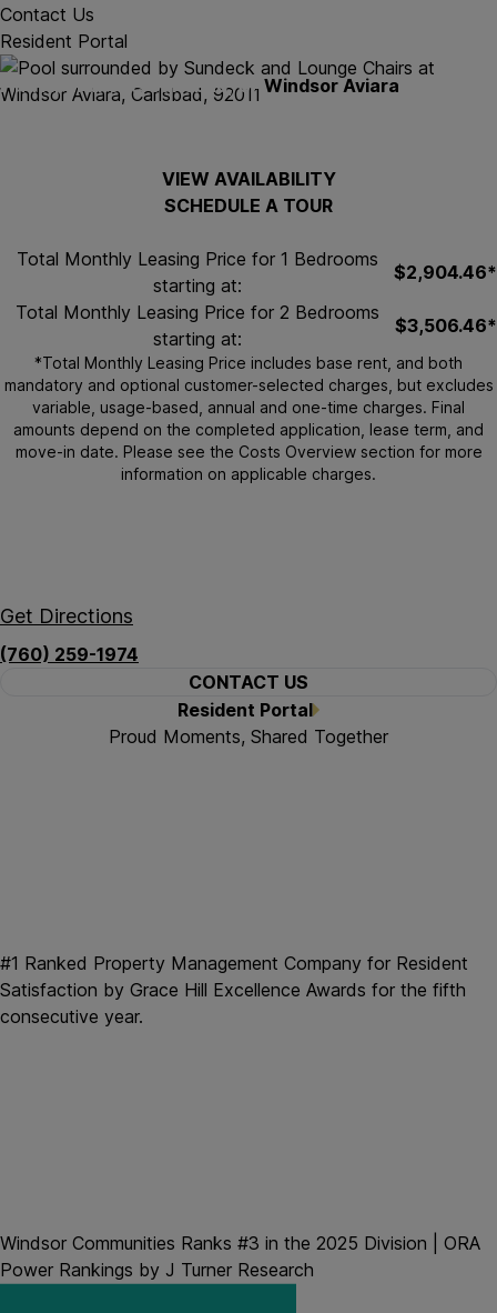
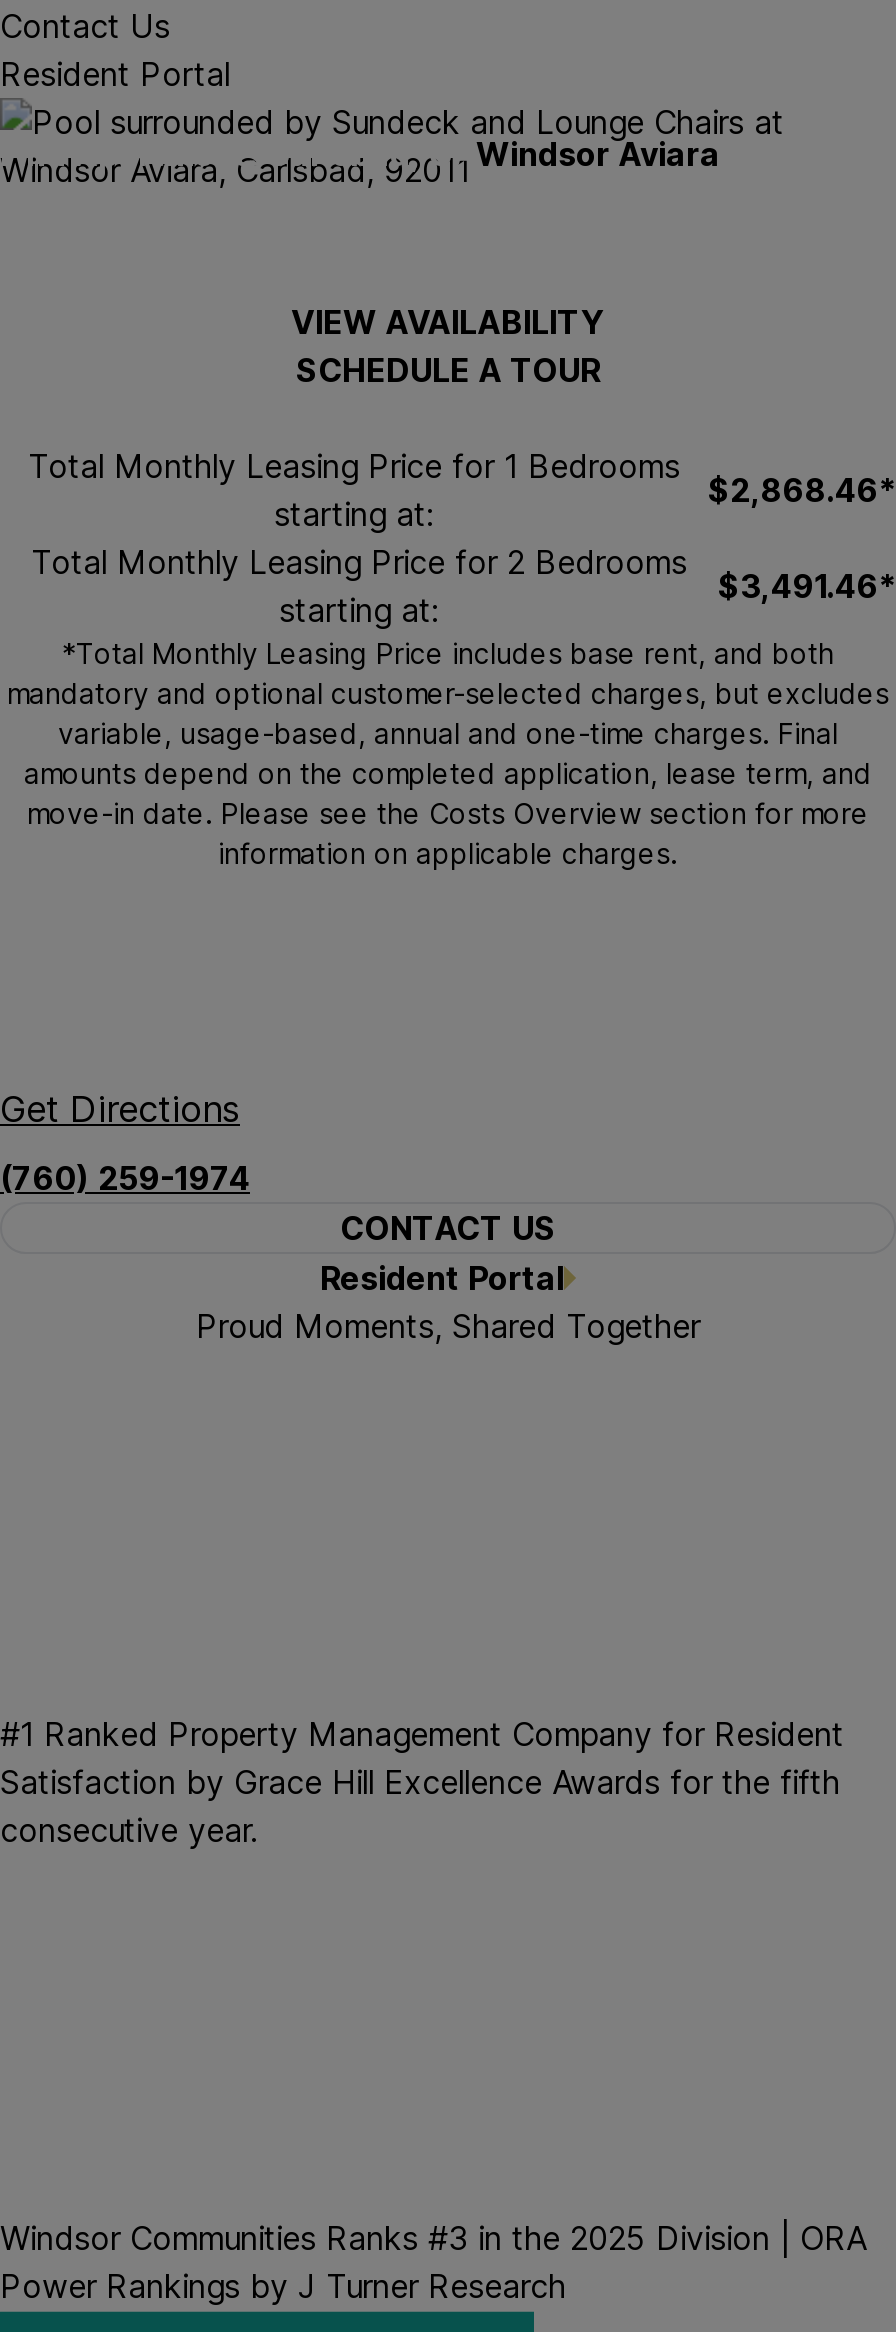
[394,261,497,283] $2,904.46* -> [708,470,896,510] $2,868.46*
[395,314,497,337] $3,506.46* -> [718,566,896,606] $3,491.46*

